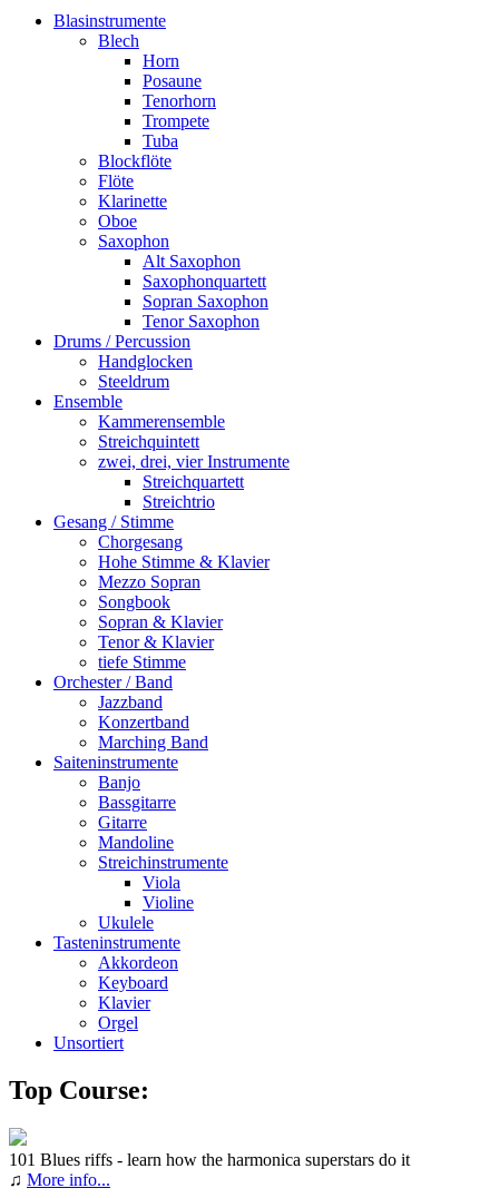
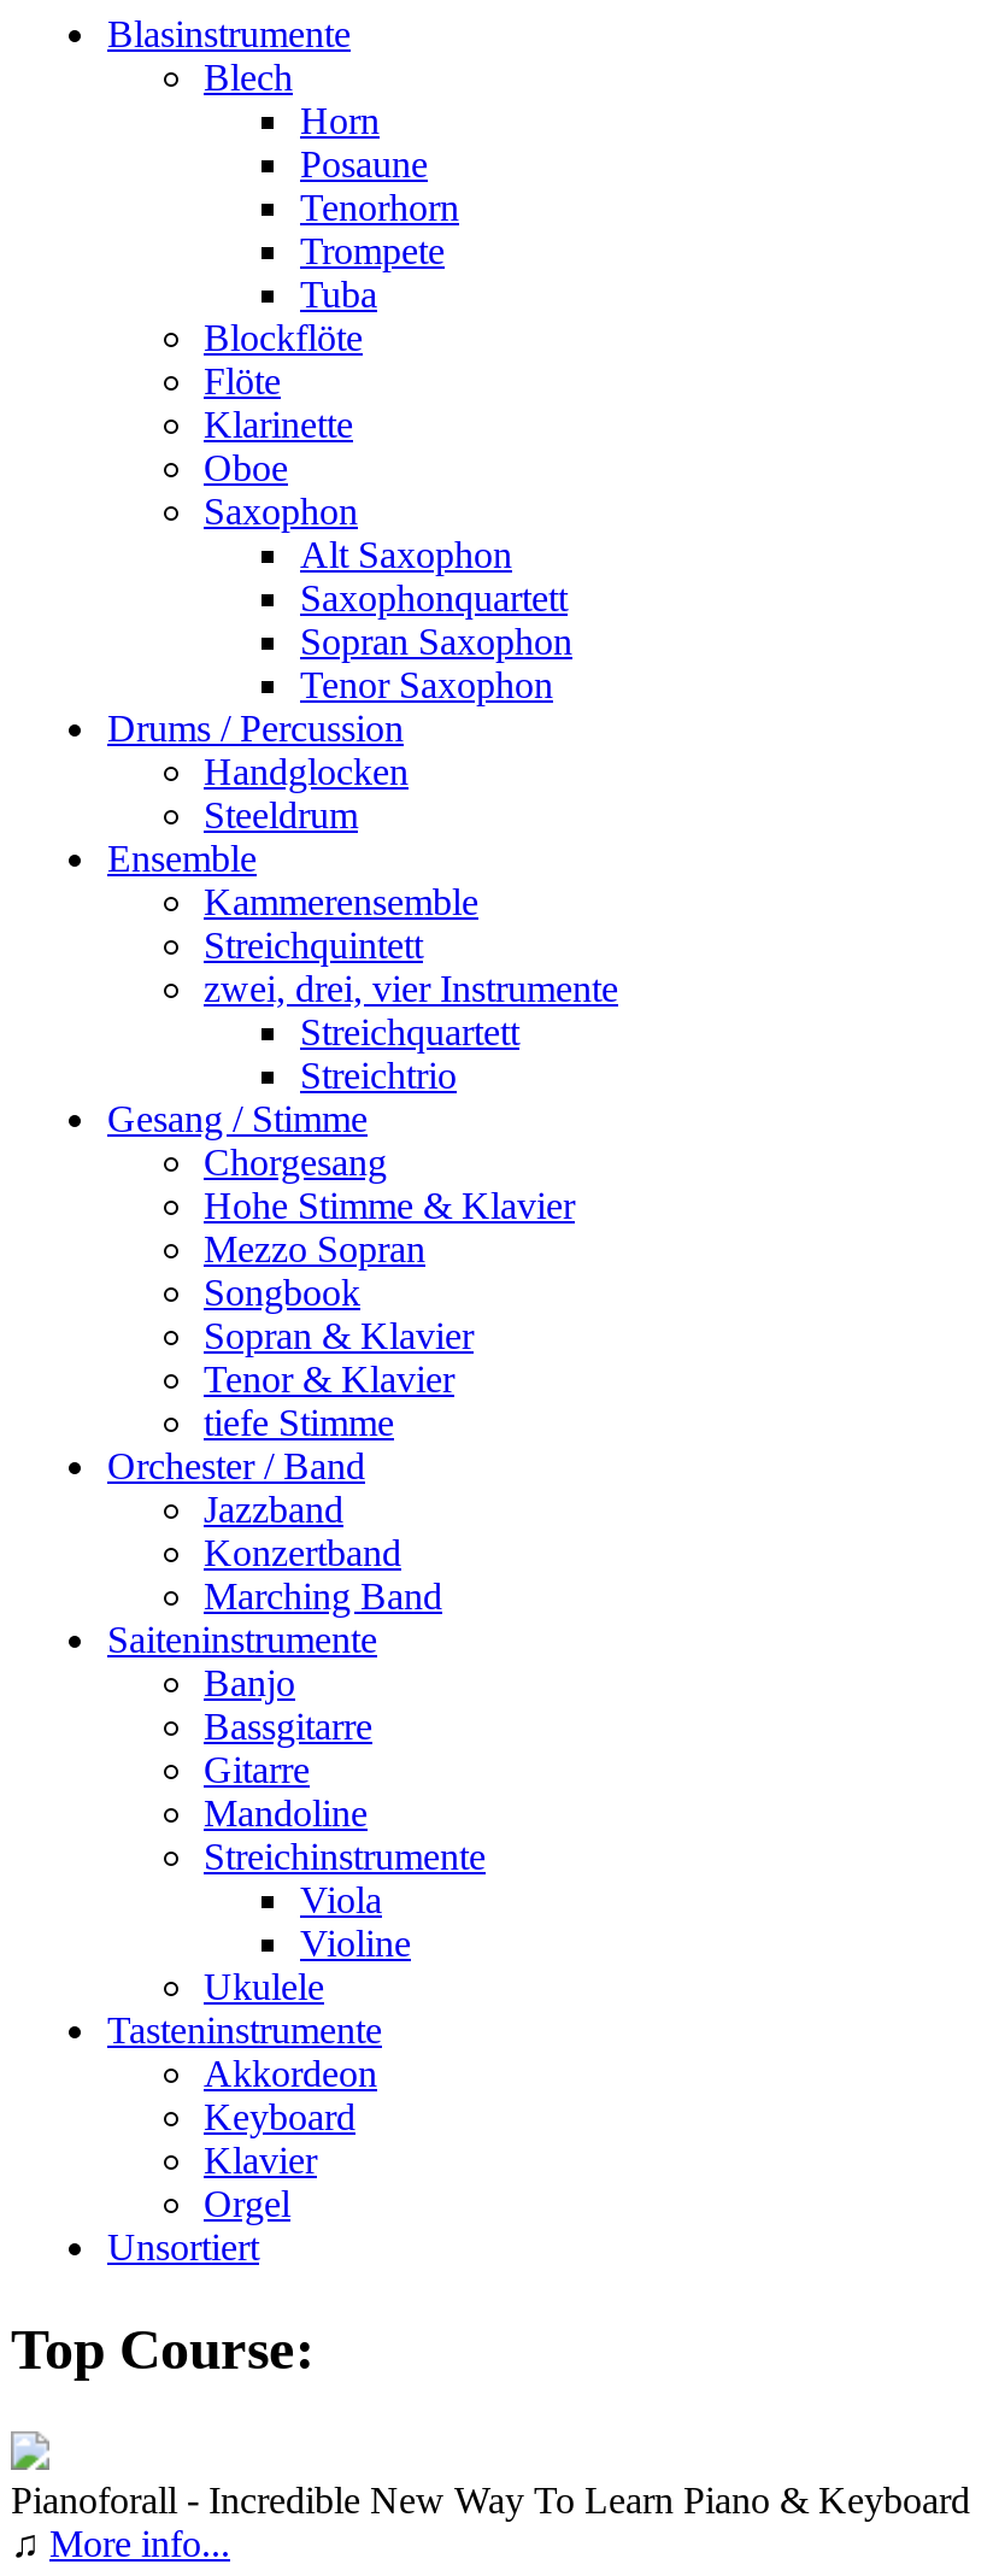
[9,1150,410,1168] 101 Blues riffs - learn how the harmonica superstars do it -> [11,2478,970,2519] Pianoforall - Incredible New Way To Learn Piano & Keyboard

